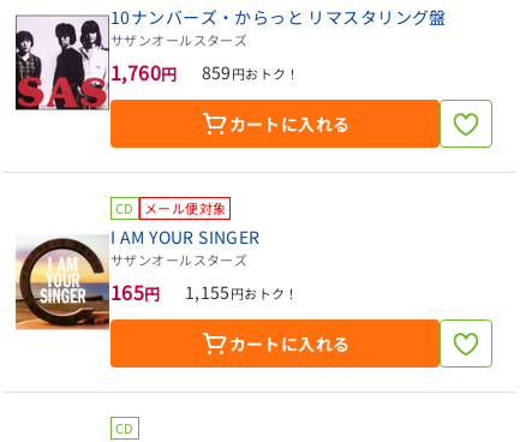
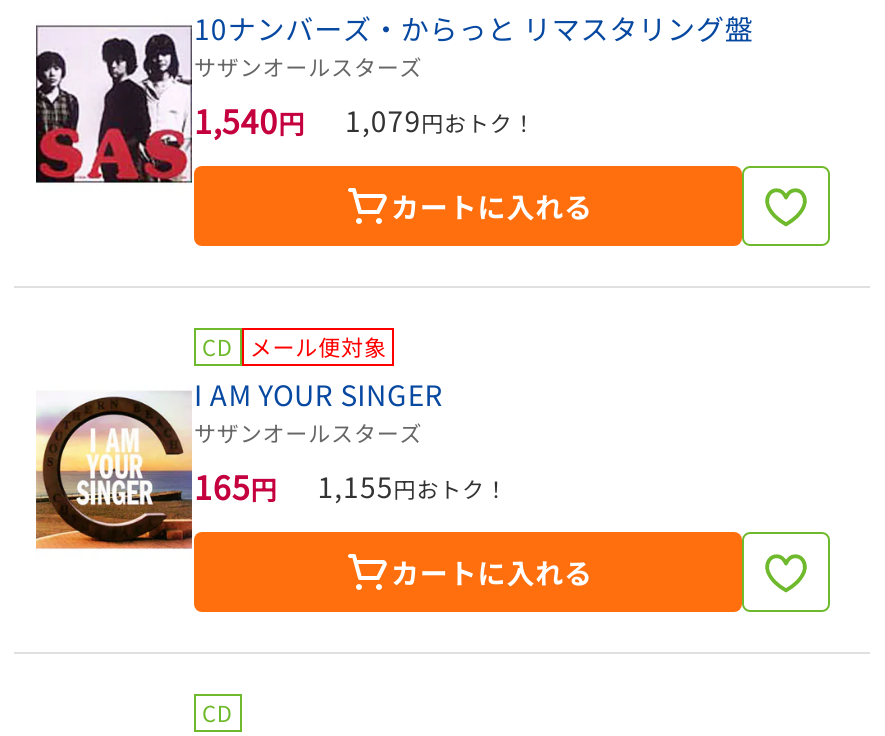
[110,58,177,86] 1,760円 -> [194,96,305,144] 1,540円
[201,59,300,83] 859円おトク！ -> [345,99,536,139] 1,079円おトク！

